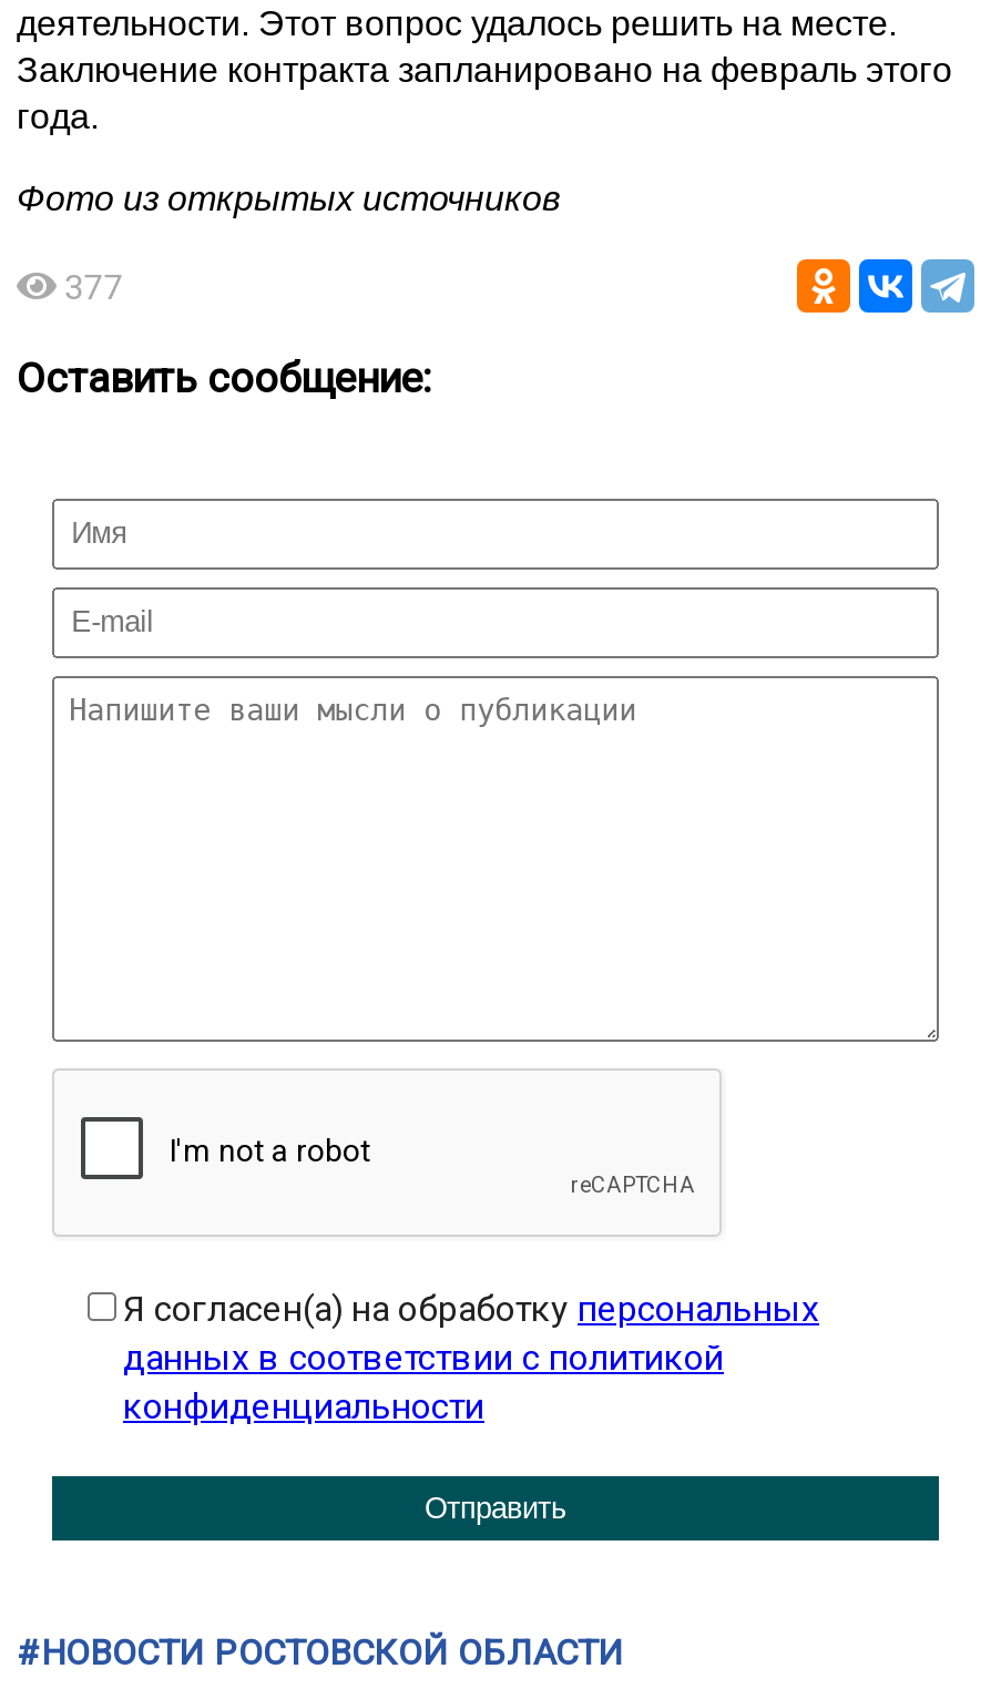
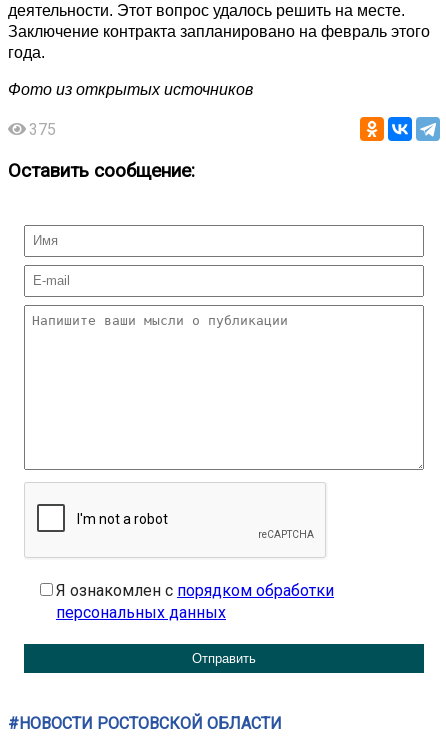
[64,265,123,307] 377 -> [29,120,56,139] 375
[123,1289,819,1429] Я согласен(а) на обработку персональных | данных в соответствии с политикой | конфиденциальности -> [56,581,334,622] Я ознакомлен с порядком обработки | персональных данных

